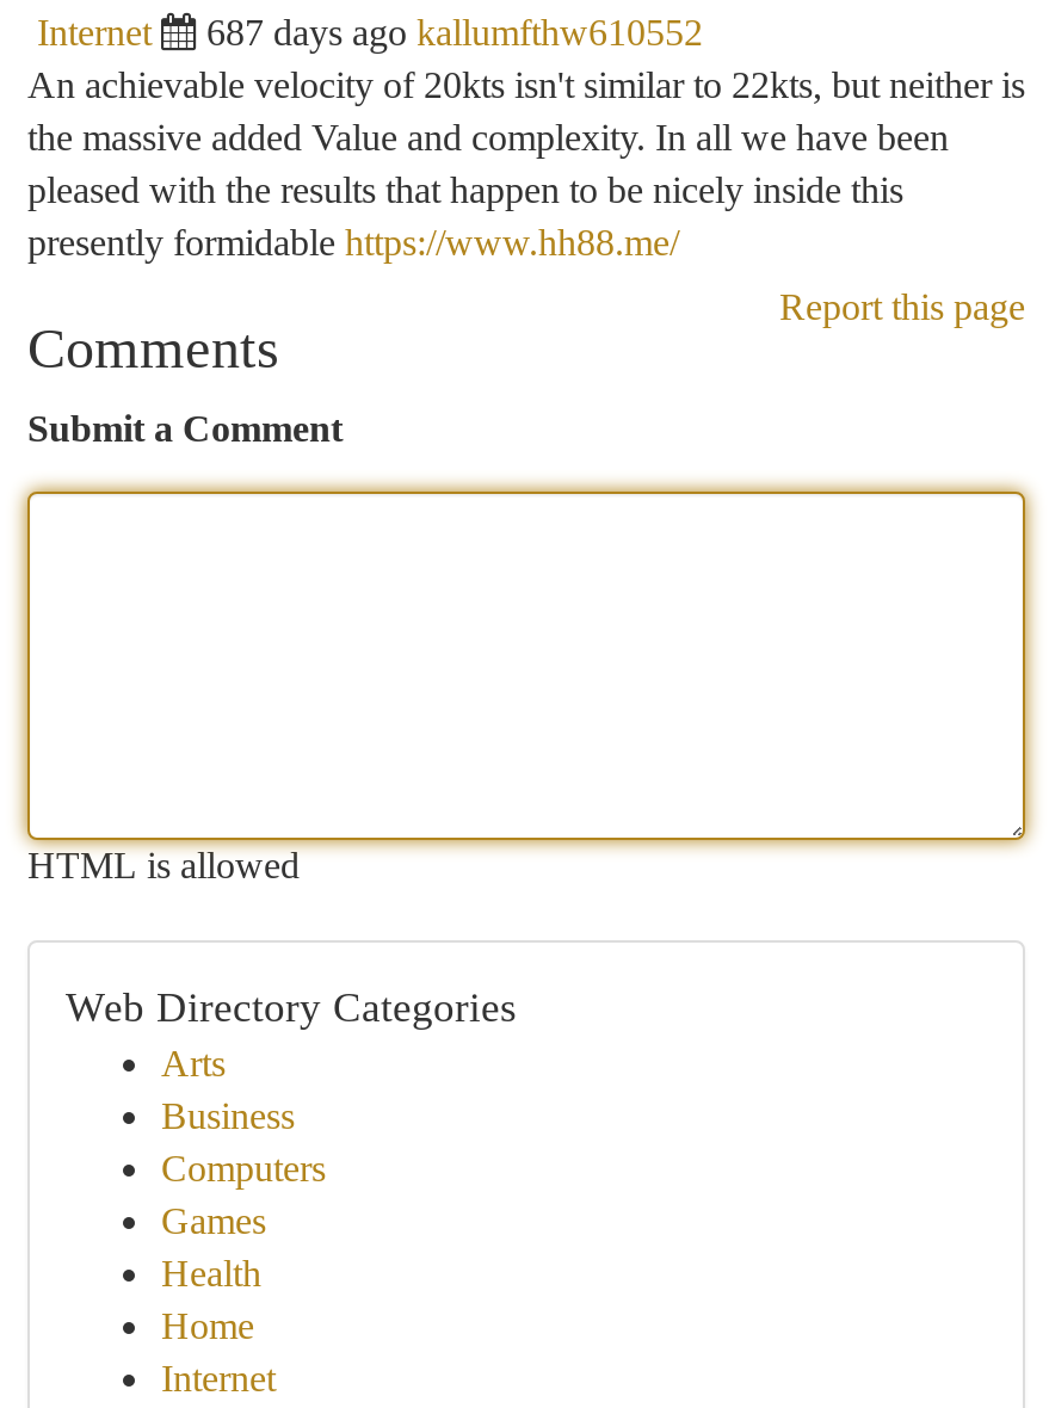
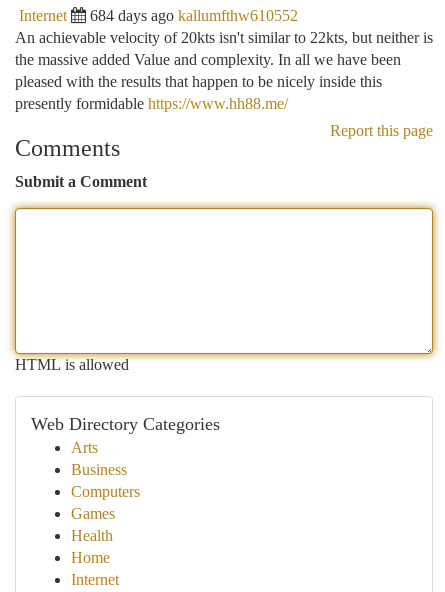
[206,12,703,53] 687 days ago kallumfthw610552 -> [90,7,298,24] 684 days ago kallumfthw610552

